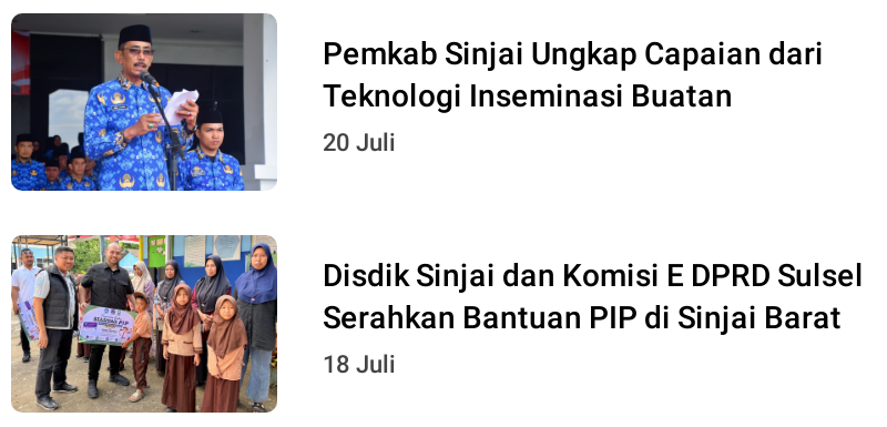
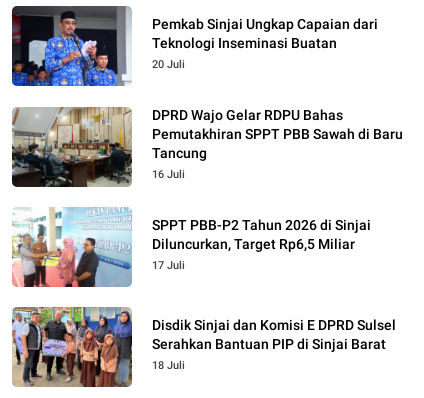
none -> [11,107,403,272] [image] | DPRD Wajo Gelar RDPU Bahas | Pemutakhiran SPPT PBB Sawah di Baru | Tancung | 16 Juli | SPPT PBB-P2 Tahun 2026 di Sinjai | Diluncurkan, Target Rp6,5 Miliar | 17 Juli
none -> [12,207,132,288] [image]

